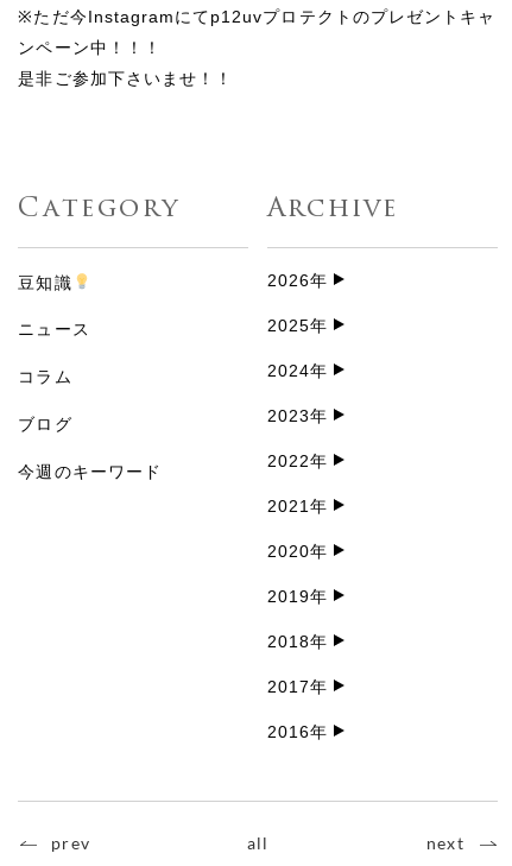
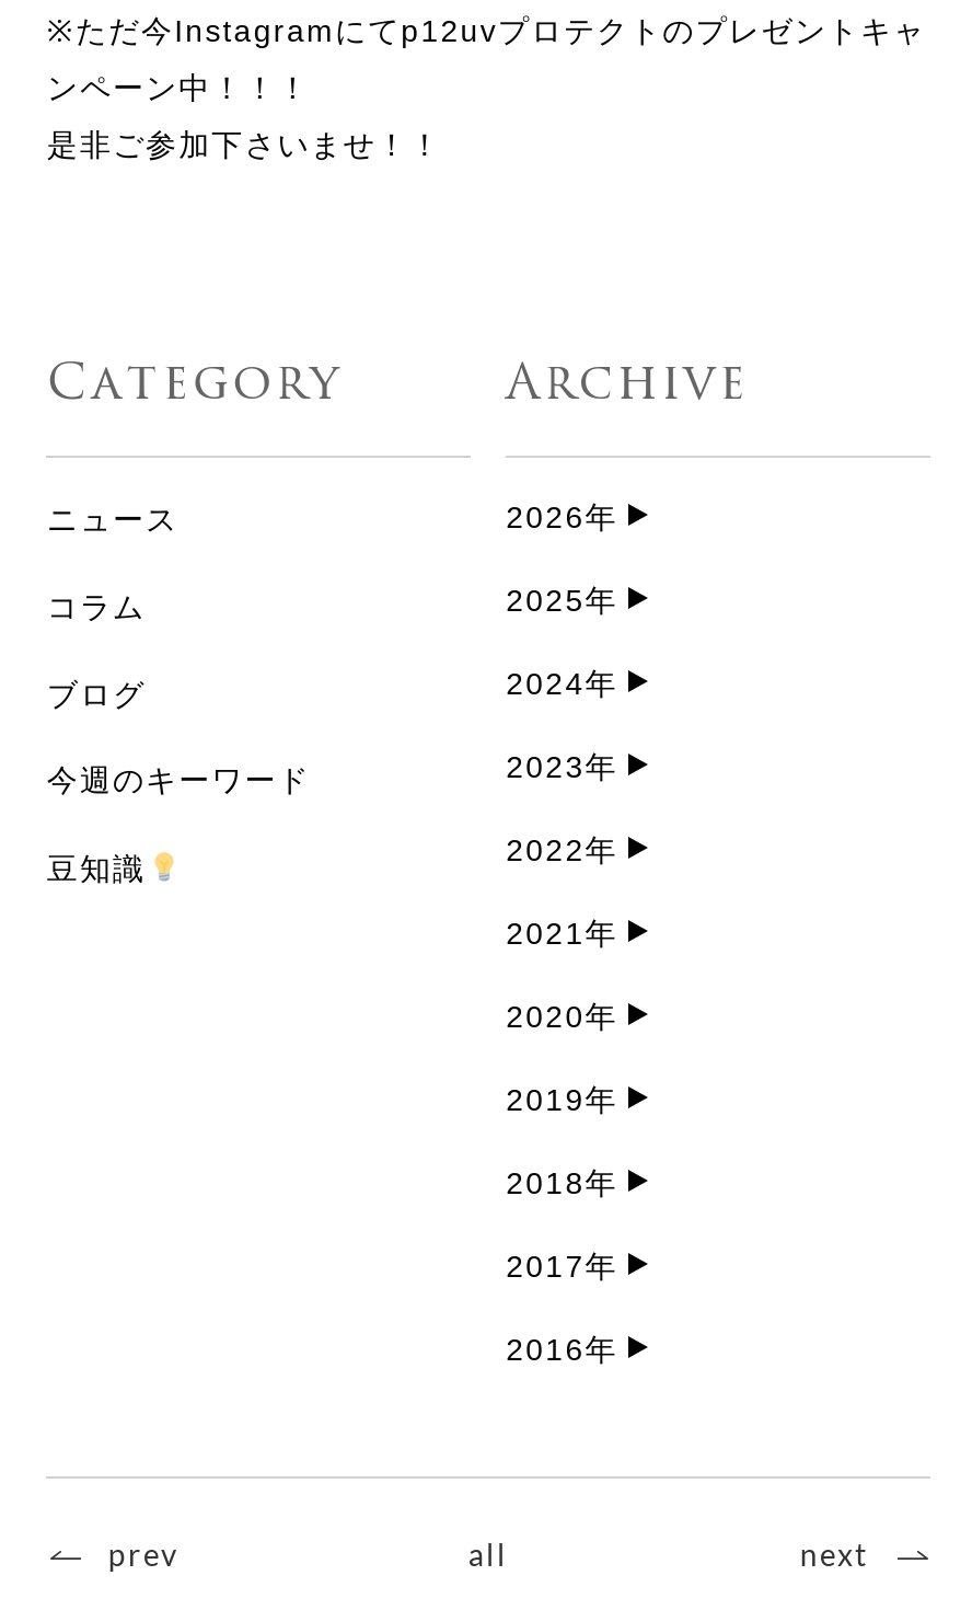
moved [18,273,72,292] -> [47,852,146,887]: 豆知識
moved [18,320,161,481] -> [47,501,310,798]: ニュース | コラム | ブログ | 今週のキーワード

